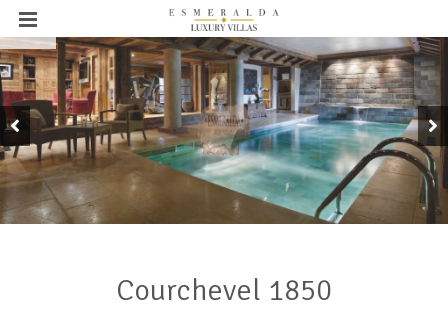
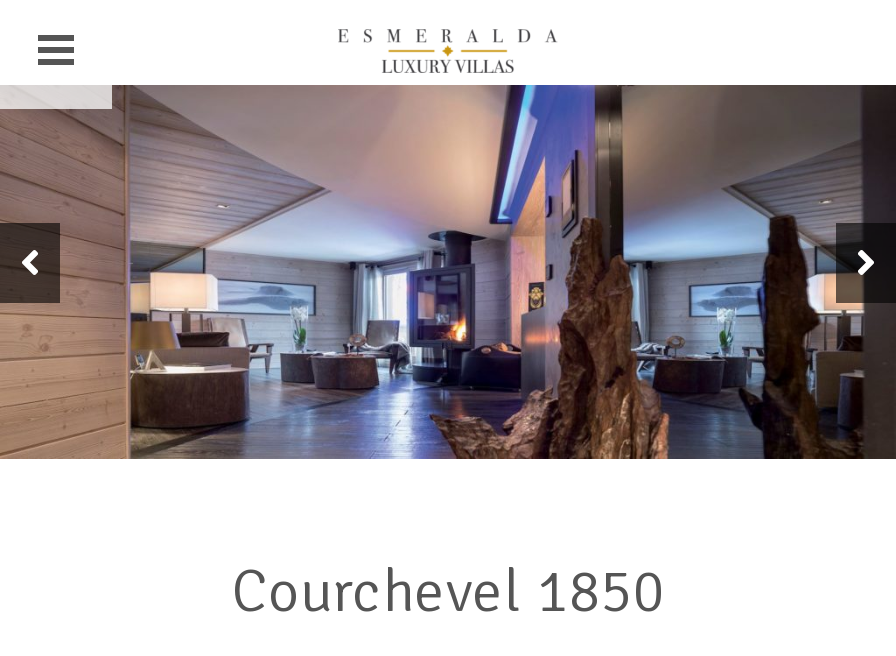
[3,37,445,225] [image] -> [6,85,890,461] [image]

